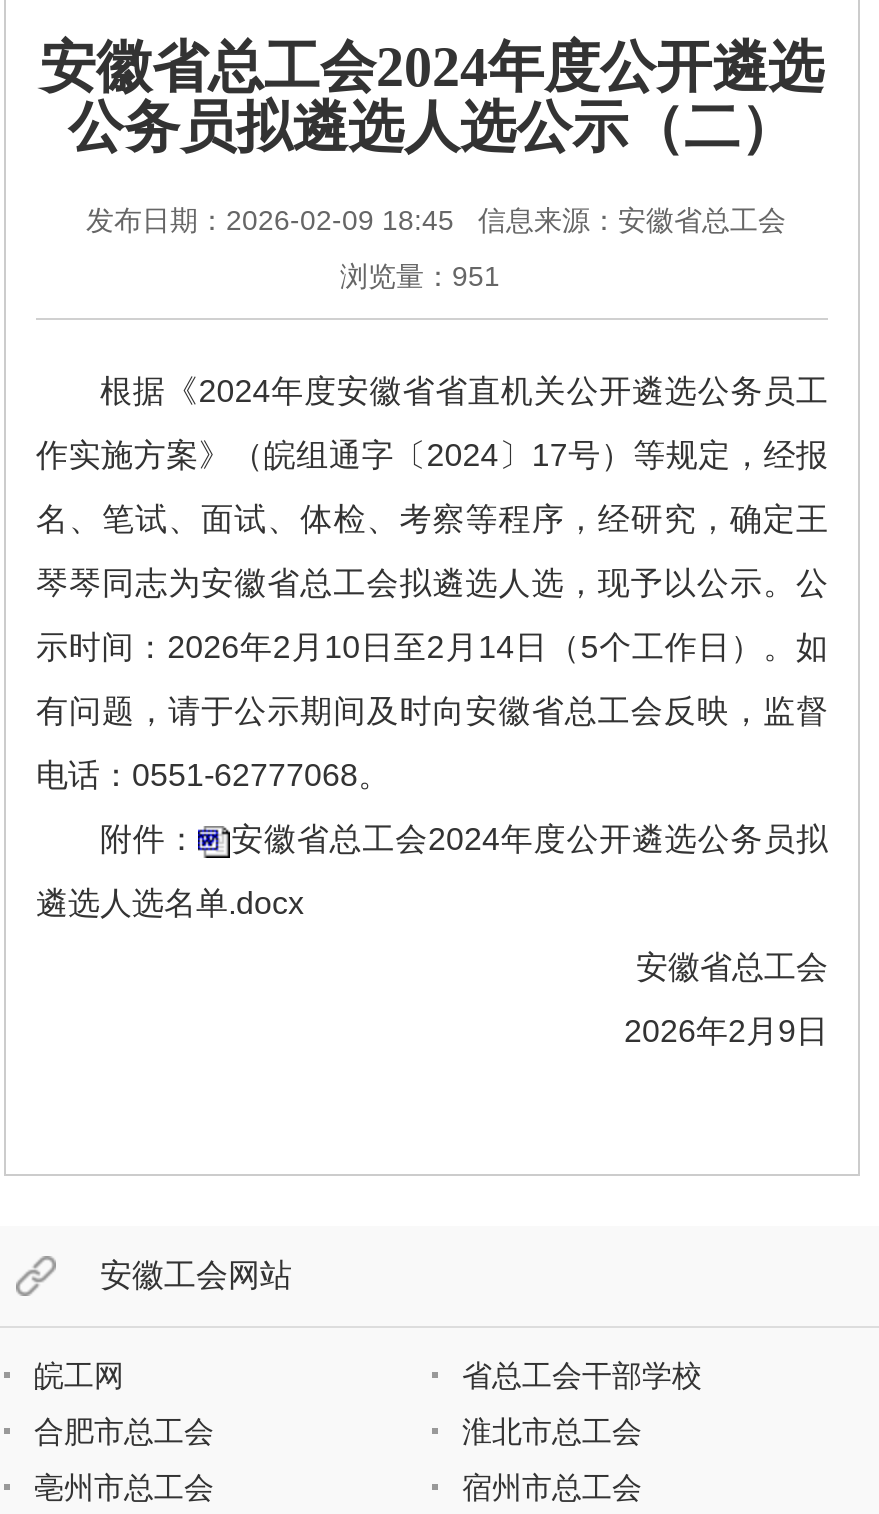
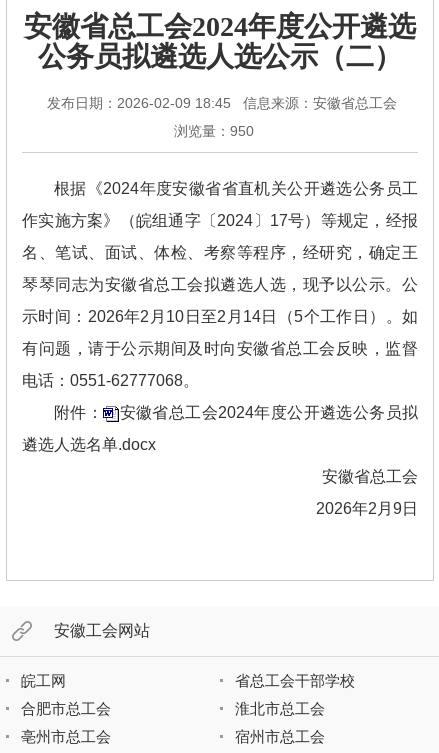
[340,260,500,292] 浏览量：951 -> [174,123,254,139] 浏览量：950

